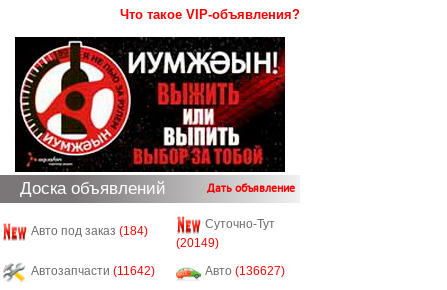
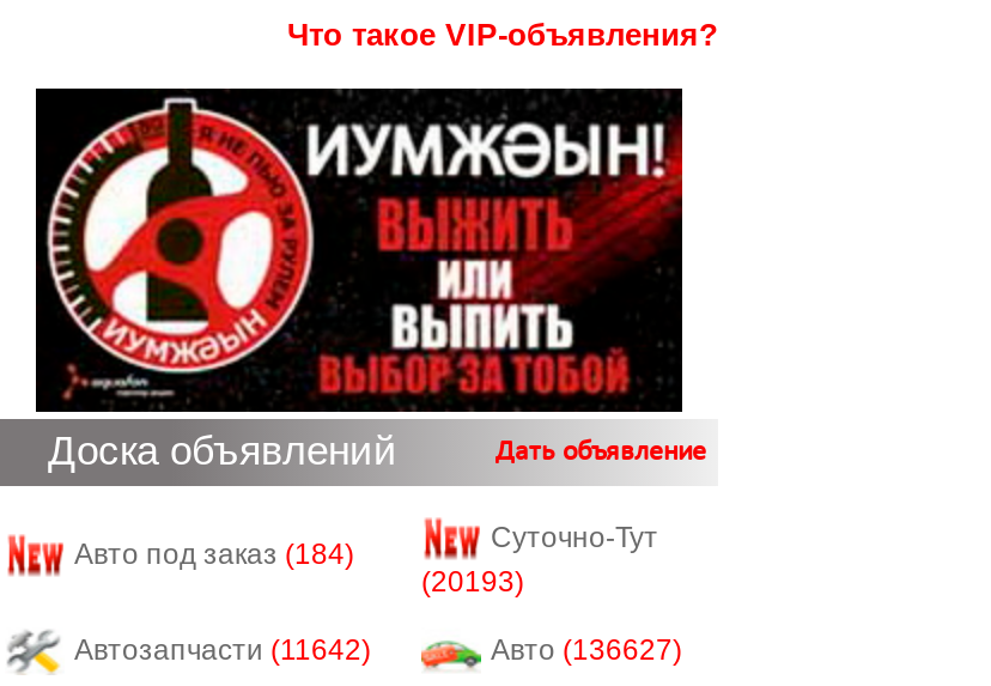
[176,236,219,250] (20149) -> [421,565,524,599] (20193)

